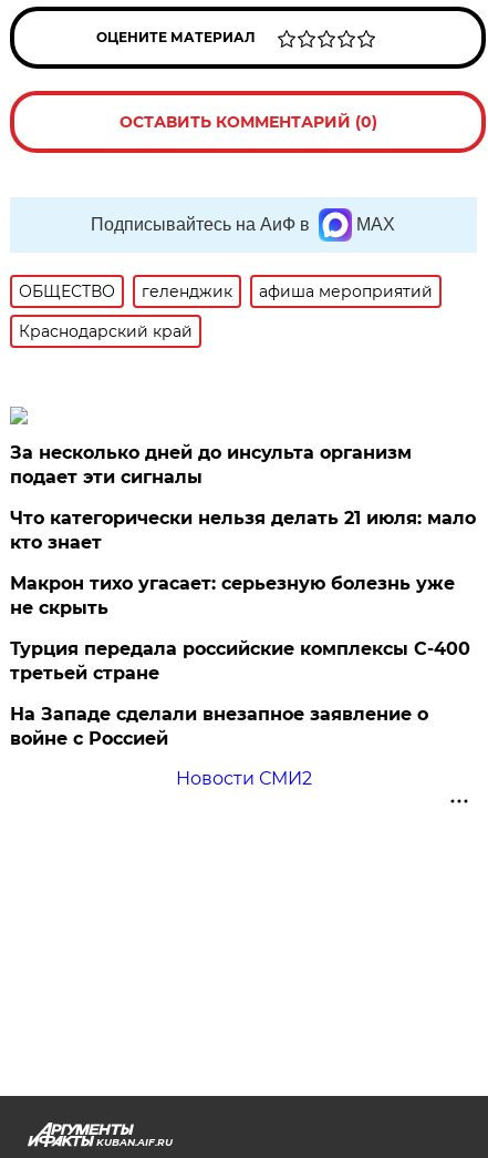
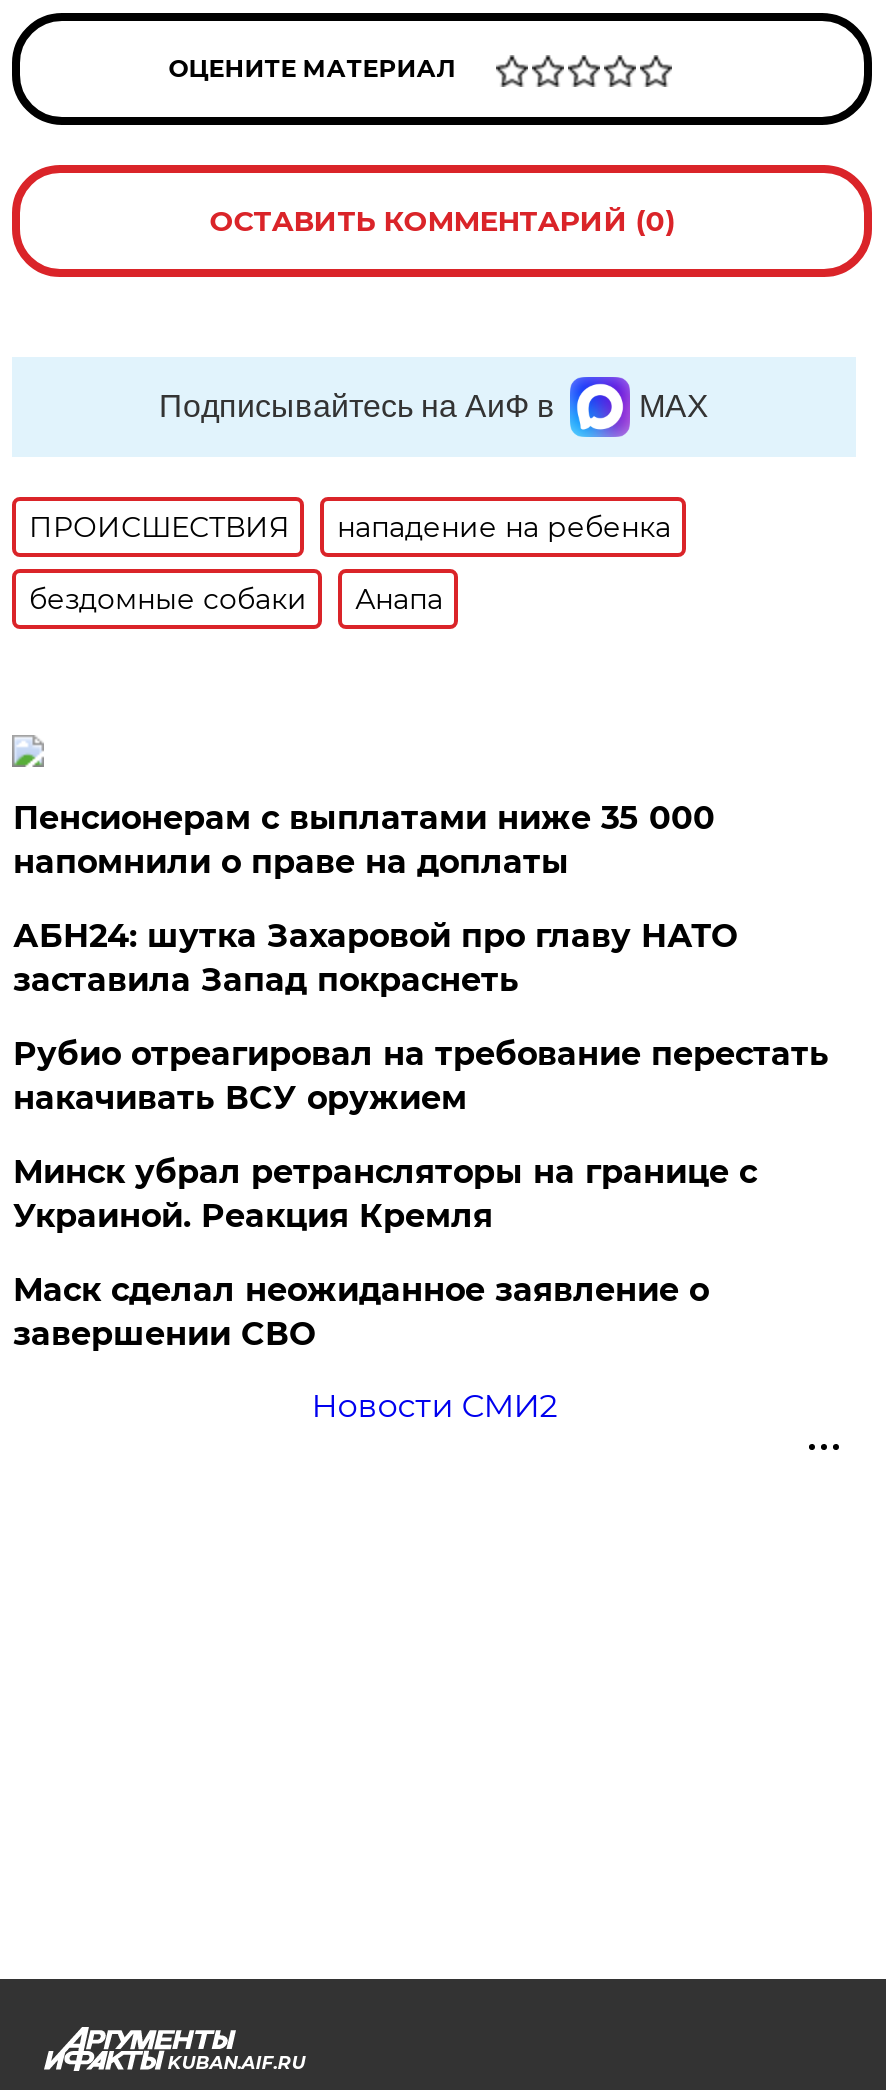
[19,281,433,301] ОБЩЕСТВО | геленджик | афиша мероприятий -> [29,509,671,545] ПРОИСШЕСТВИЯ | нападение на ребенка
[19,321,193,341] Краснодарский край -> [29,581,443,617] бездомные собаки | Анапа
[10,442,412,488] За несколько дней до инсульта организм | подает эти сигналы -> [13,799,715,881] Пенсионерам с выплатами ниже 35 000 | напомнили о праве на доплаты
[10,508,476,553] Что категорически нельзя делать 21 июля: мало | кто знает -> [13,917,737,999] АБН24: шутка Захаровой про главу НАТО | заставила Запад покраснеть
[10,573,455,618] Макрон тихо угасает: серьезную болезнь уже | не скрыть -> [13,1035,829,1117] Рубио отреагировал на требование перестать | накачивать ВСУ оружием
[10,638,471,684] Турция передала российские комплексы С-400 | третьей стране -> [13,1153,757,1235] Минск убрал ретрансляторы на границе с | Украиной. Реакция Кремля
[10,704,429,749] На Западе сделали внезапное заявление о | войне с Россией -> [13,1271,709,1353] Маск сделал неожиданное заявление о | завершении СВО

